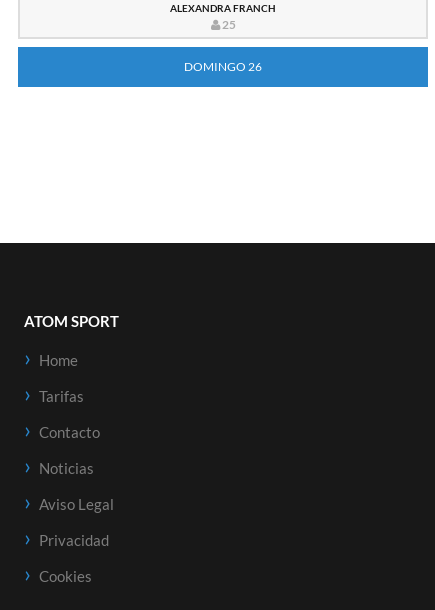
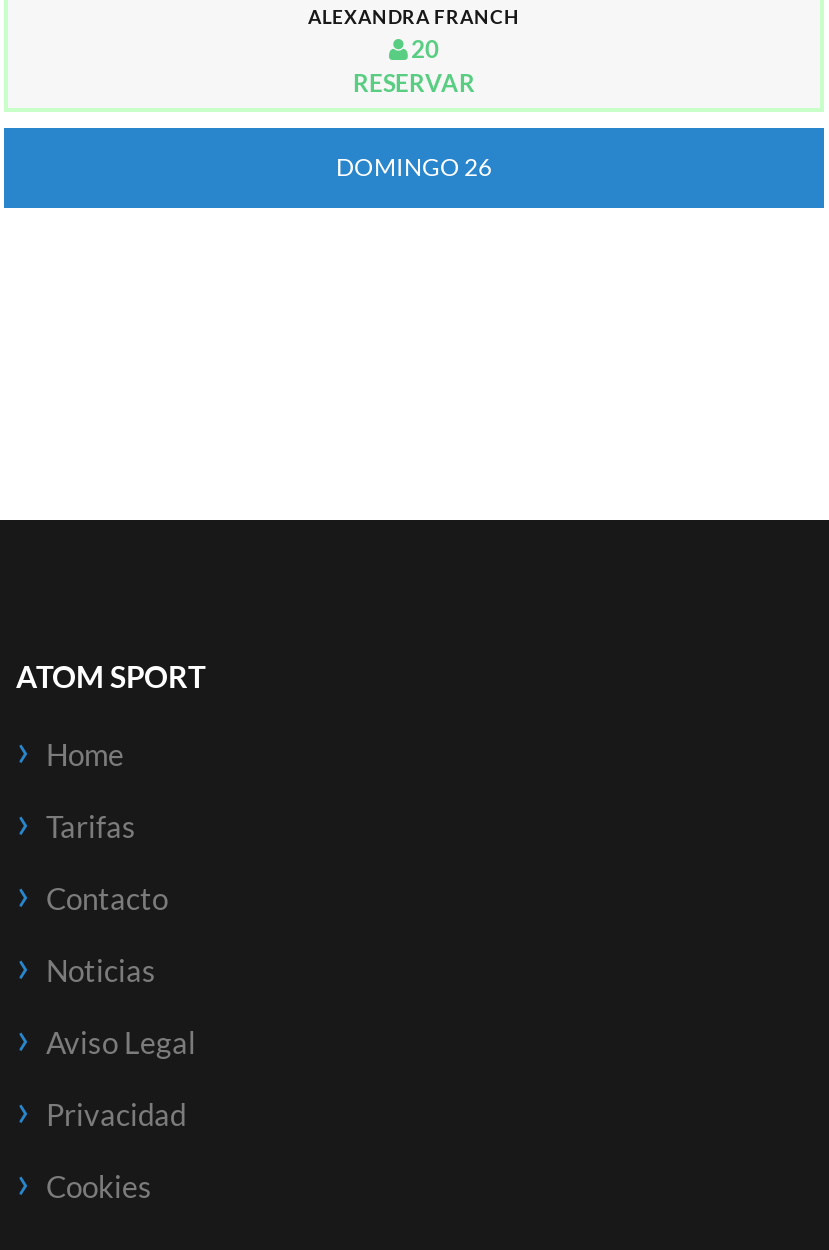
[219,17,235,32] 25 -> [353,34,475,98] 20 | RESERVAR

